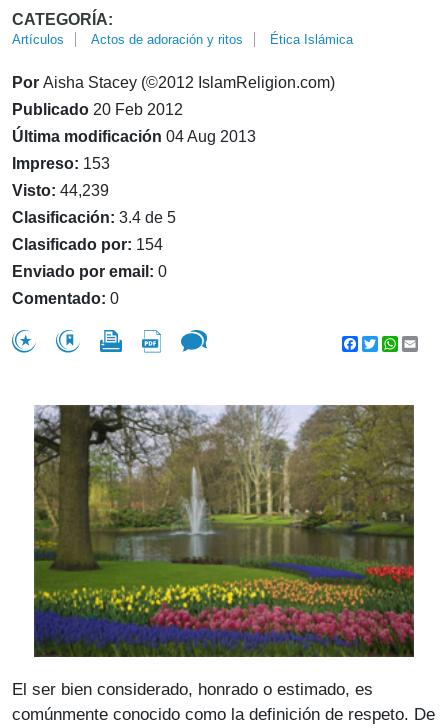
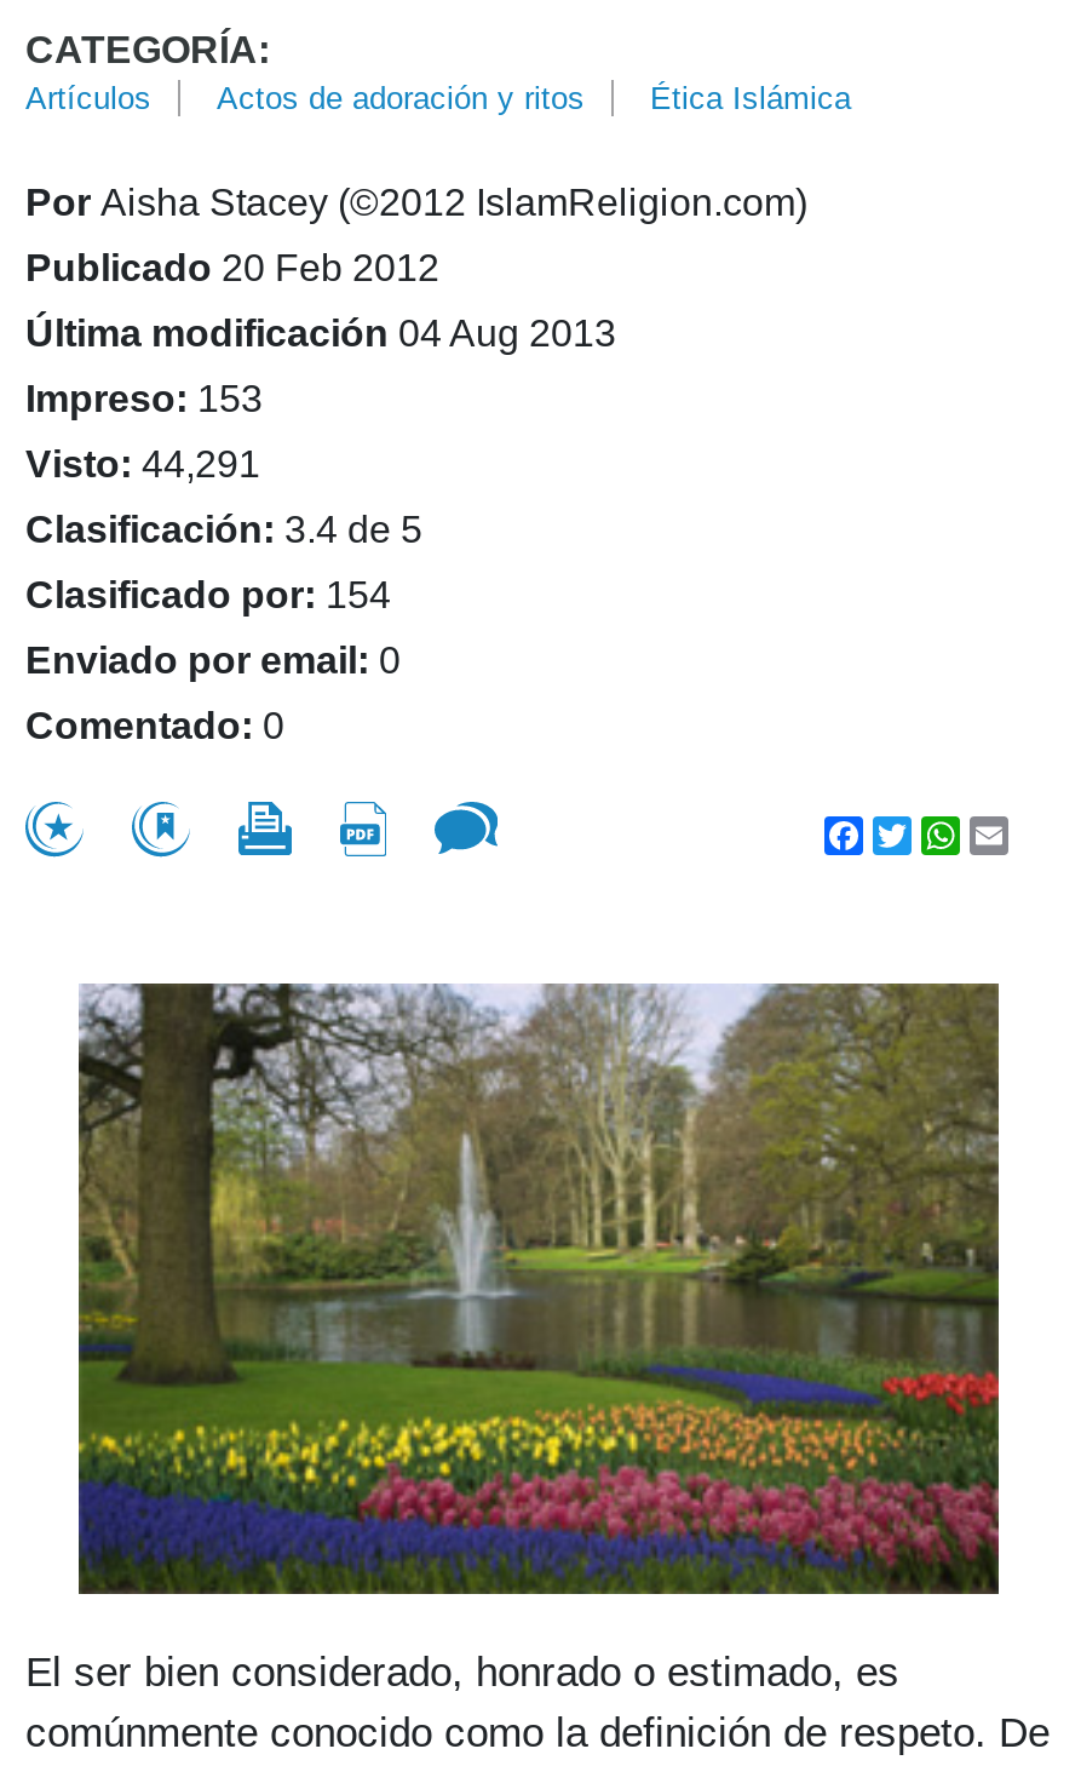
[12,182,109,199] Visto: 44,239 -> [25,443,260,484] Visto: 44,291

